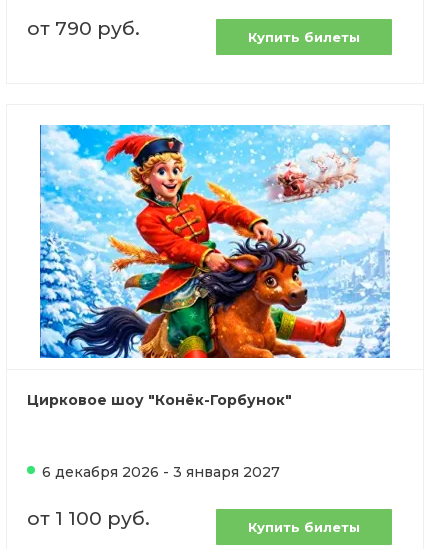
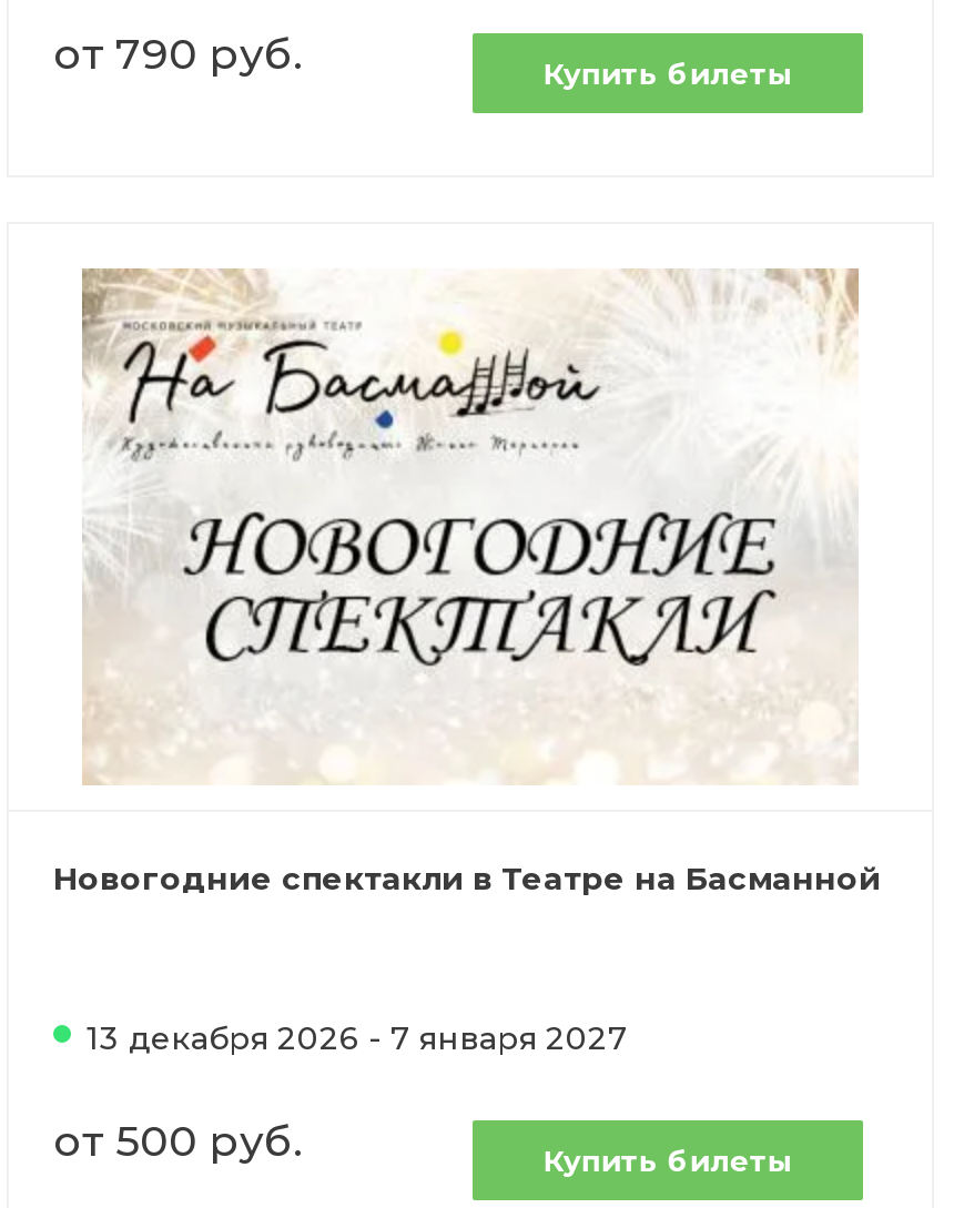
[27,124,391,409] [image] | Цирковое шоу "Конёк-Горбунок" -> [53,266,881,899] [image] | Новогодние спектакли в Театре на Басманной
[42,463,280,481] 6 декабря 2026 - 3 января 2027 -> [87,1018,628,1058] 13 декабря 2026 - 7 января 2027
[27,507,150,530] от 1 100 руб. -> [53,1116,304,1167] от 500 руб.

